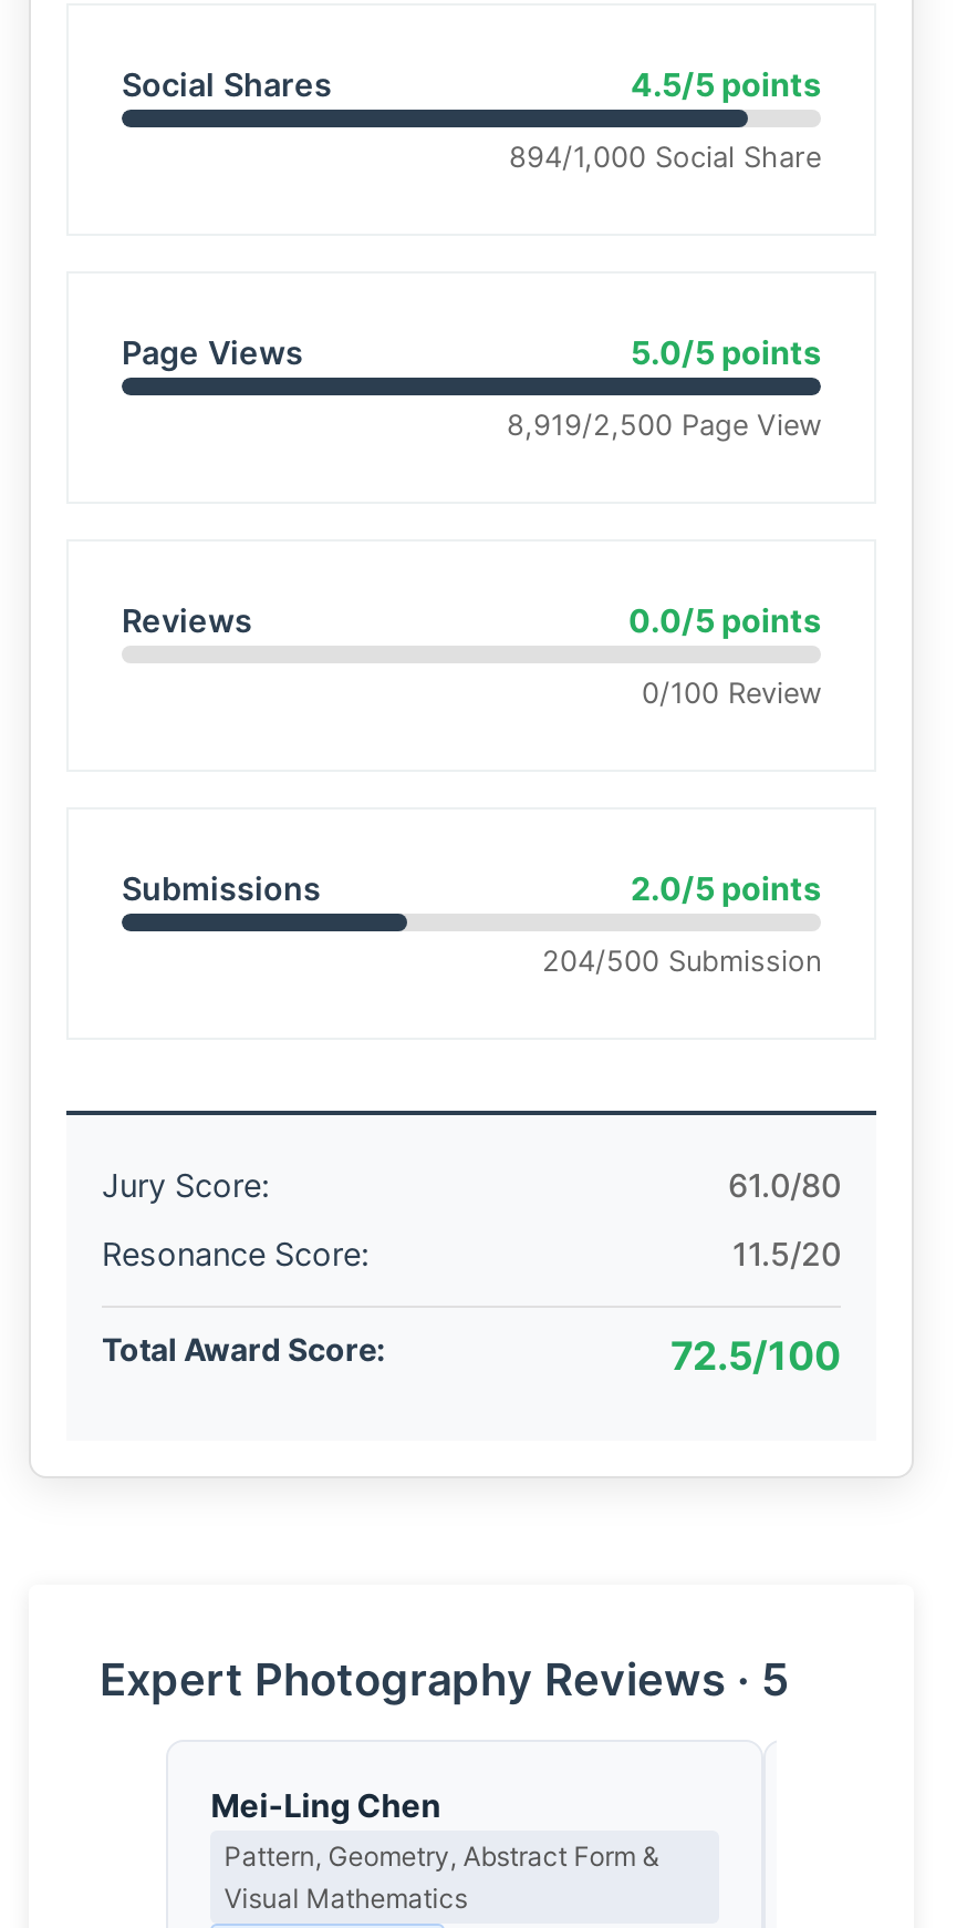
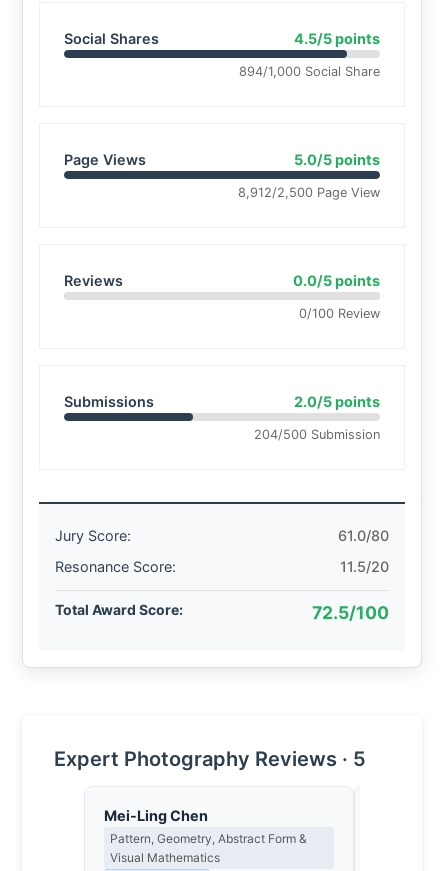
[507,408,821,441] 8,919/2,500 Page View -> [238,185,380,200] 8,912/2,500 Page View

